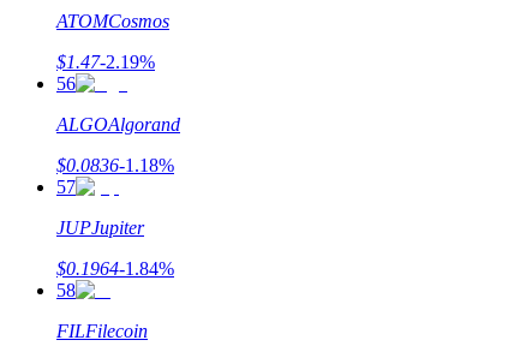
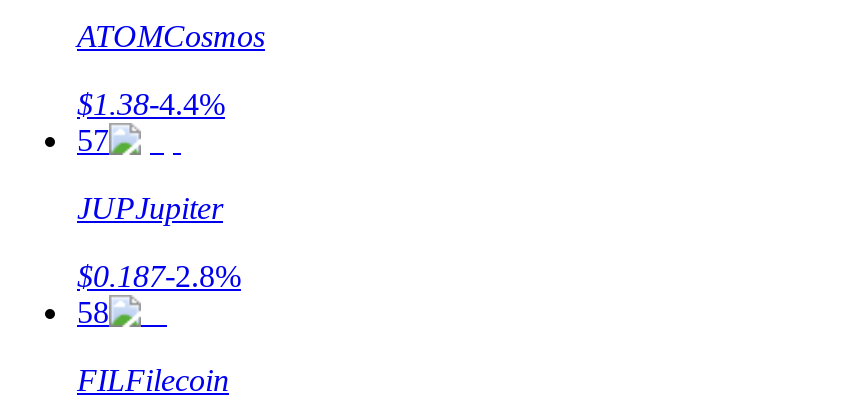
[56,51,180,175] $1.47-2.19% | 56 | ALGOAlgorand | $0.0836-1.18% -> [77,86,225,120] $1.38-4.4%
[56,258,174,278] $0.1964-1.84% -> [77,258,241,292] $0.187-2.8%

